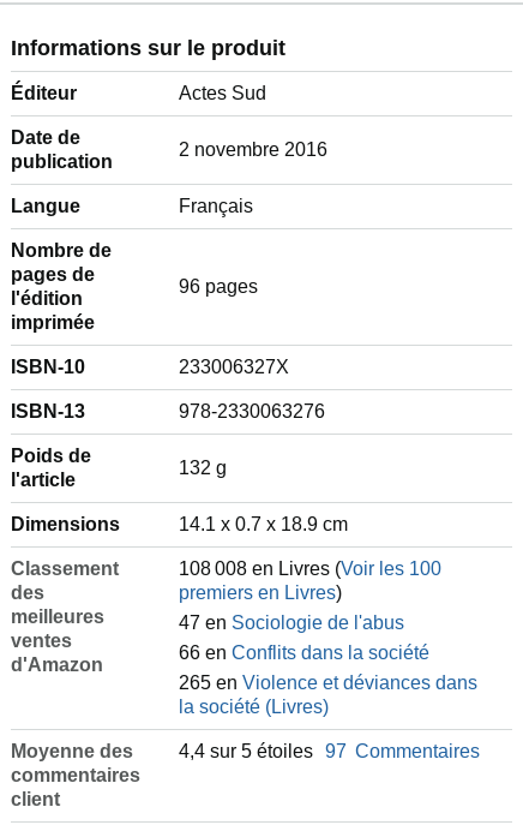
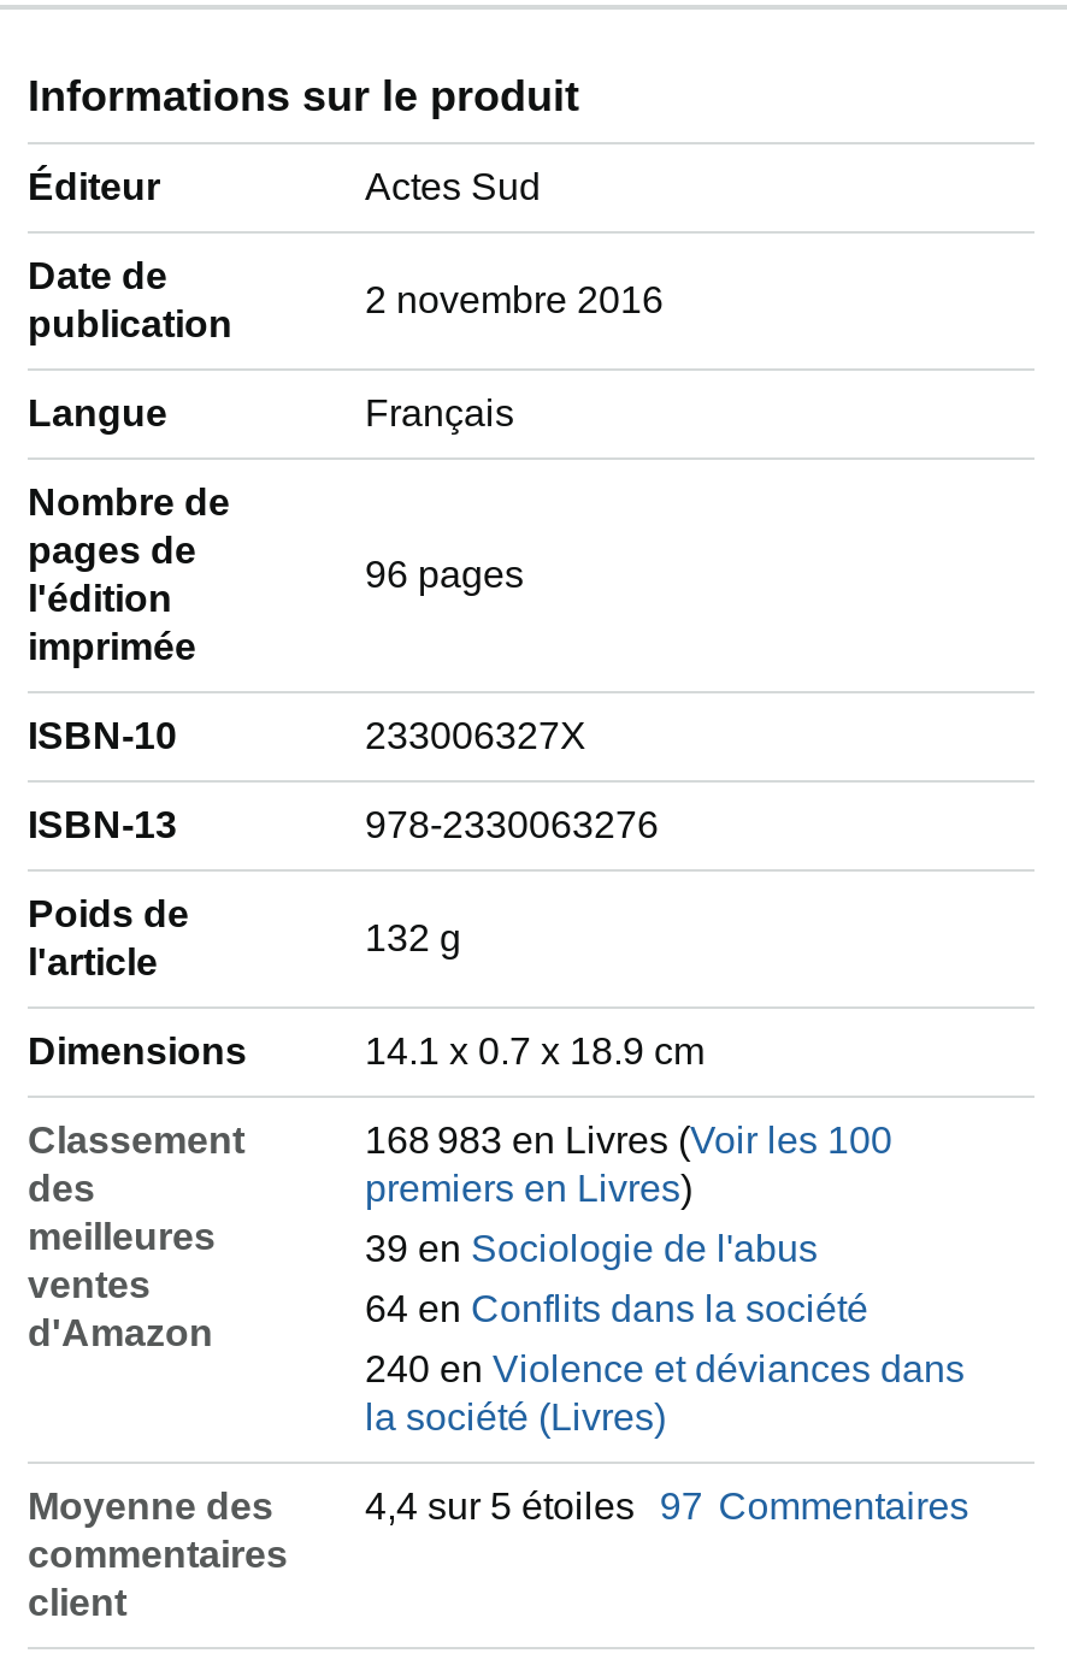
[179,558,441,579] 108 008 en Livres (Voir les 100 -> [365,1120,892,1161] 168 983 en Livres (Voir les 100
[179,612,404,633] 47 en Sociologie de l'abus -> [365,1228,818,1269] 39 en Sociologie de l'abus
[179,642,429,663] 66 en Conflits dans la société -> [365,1288,868,1329] 64 en Conflits dans la société
[179,672,477,693] 265 en Violence et déviances dans -> [365,1348,965,1389] 240 en Violence et déviances dans

